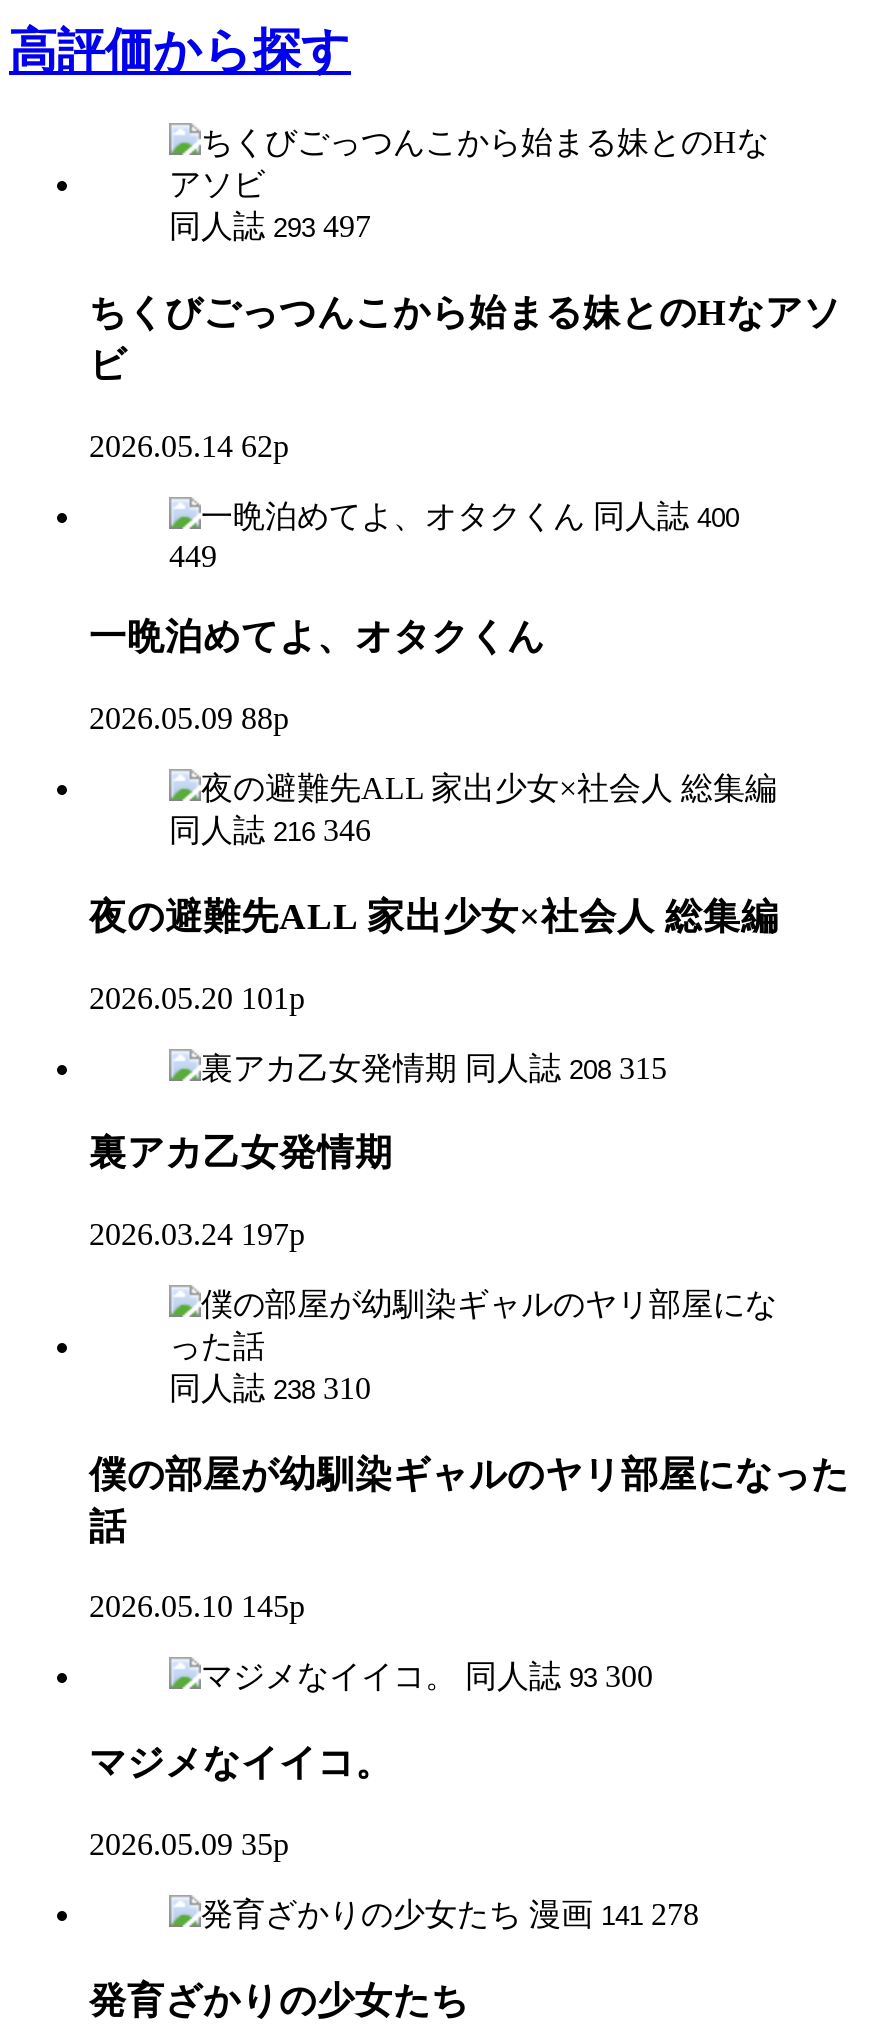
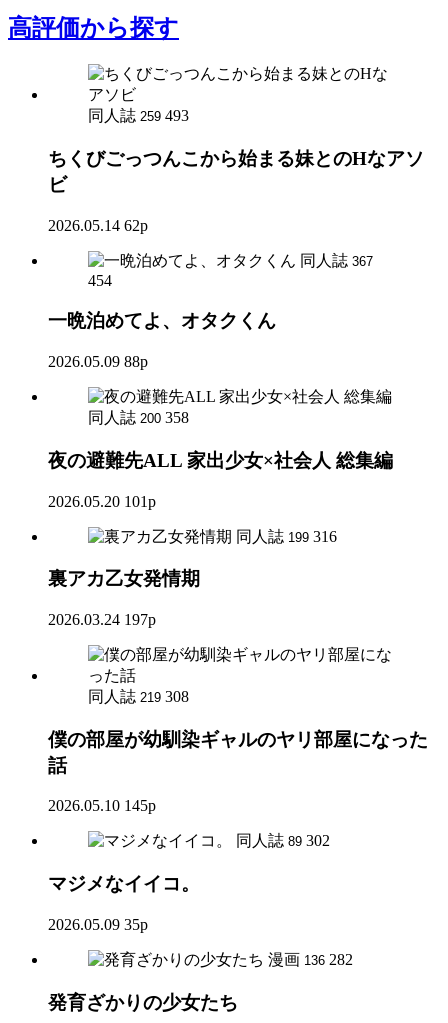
[169,209,371,243] 同人誌 293 497 -> [88,107,189,124] 同人誌 259 493
[593,498,739,532] 同人誌 400 -> [300,252,373,269] 同人誌 367
[169,538,217,572] 449 -> [88,272,112,289] 454
[169,813,371,847] 同人誌 216 346 -> [88,409,189,426] 同人誌 200 358
[465,1050,667,1084] 同人誌 208 315 -> [236,527,337,544] 同人誌 199 316
[169,1371,371,1405] 同人誌 238 310 -> [88,688,189,705] 同人誌 219 308
[465,1660,653,1694] 同人誌 93 300 -> [236,832,330,849] 同人誌 89 302
[529,1897,699,1931] 漫画 141 278 -> [268,951,353,968] 漫画 136 282

